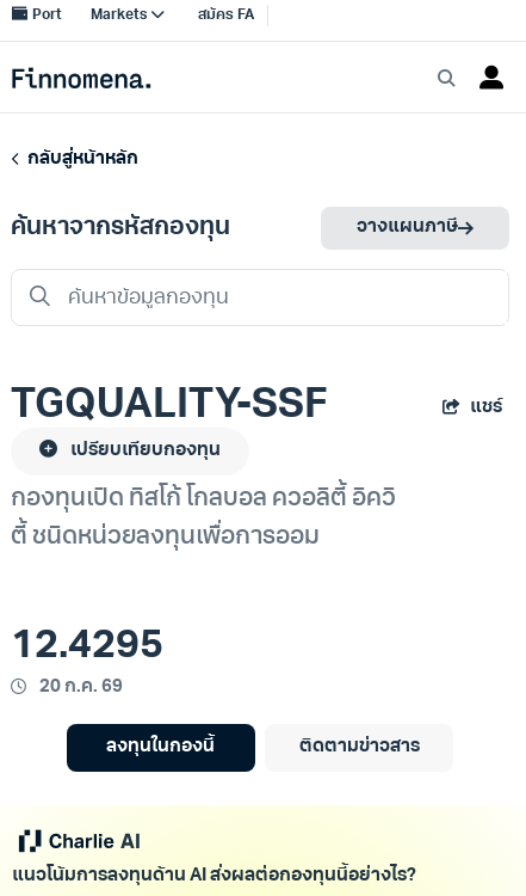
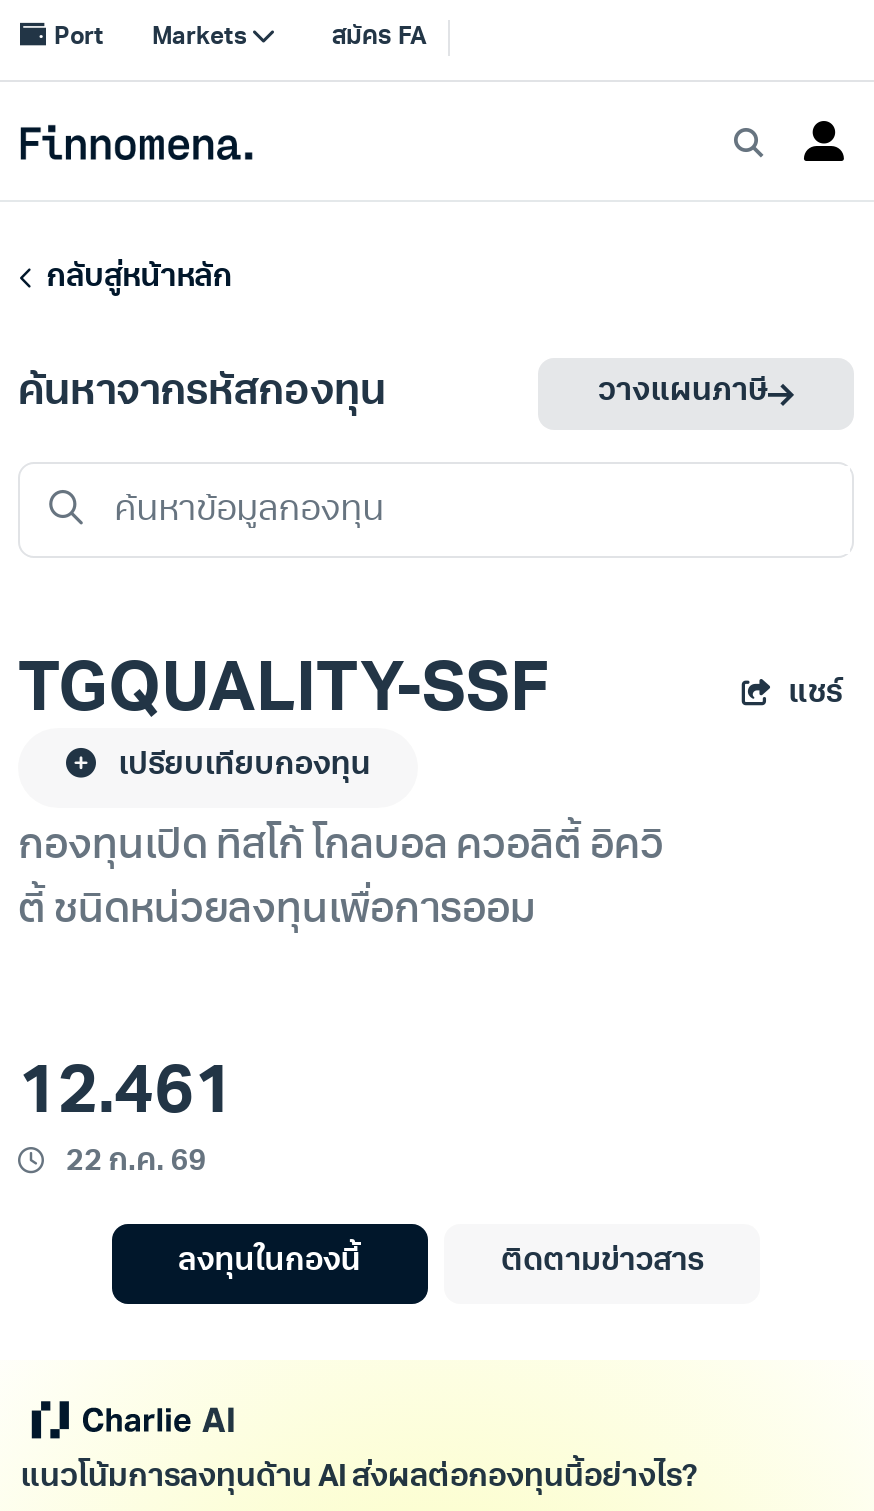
[11,626,163,668] 12.4295 -> [18,1060,234,1130] 12.461
[36,679,123,697] 20 ก.ค. 69 -> [60,1148,207,1178] 22 ก.ค. 69

